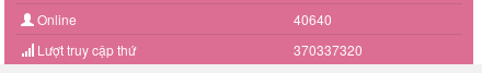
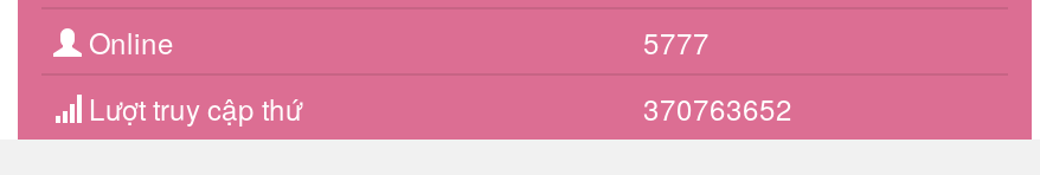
[294,10,332,28] 40640 -> [643,21,710,61] 5777
[294,40,363,59] 370337320 -> [643,87,792,128] 370763652

